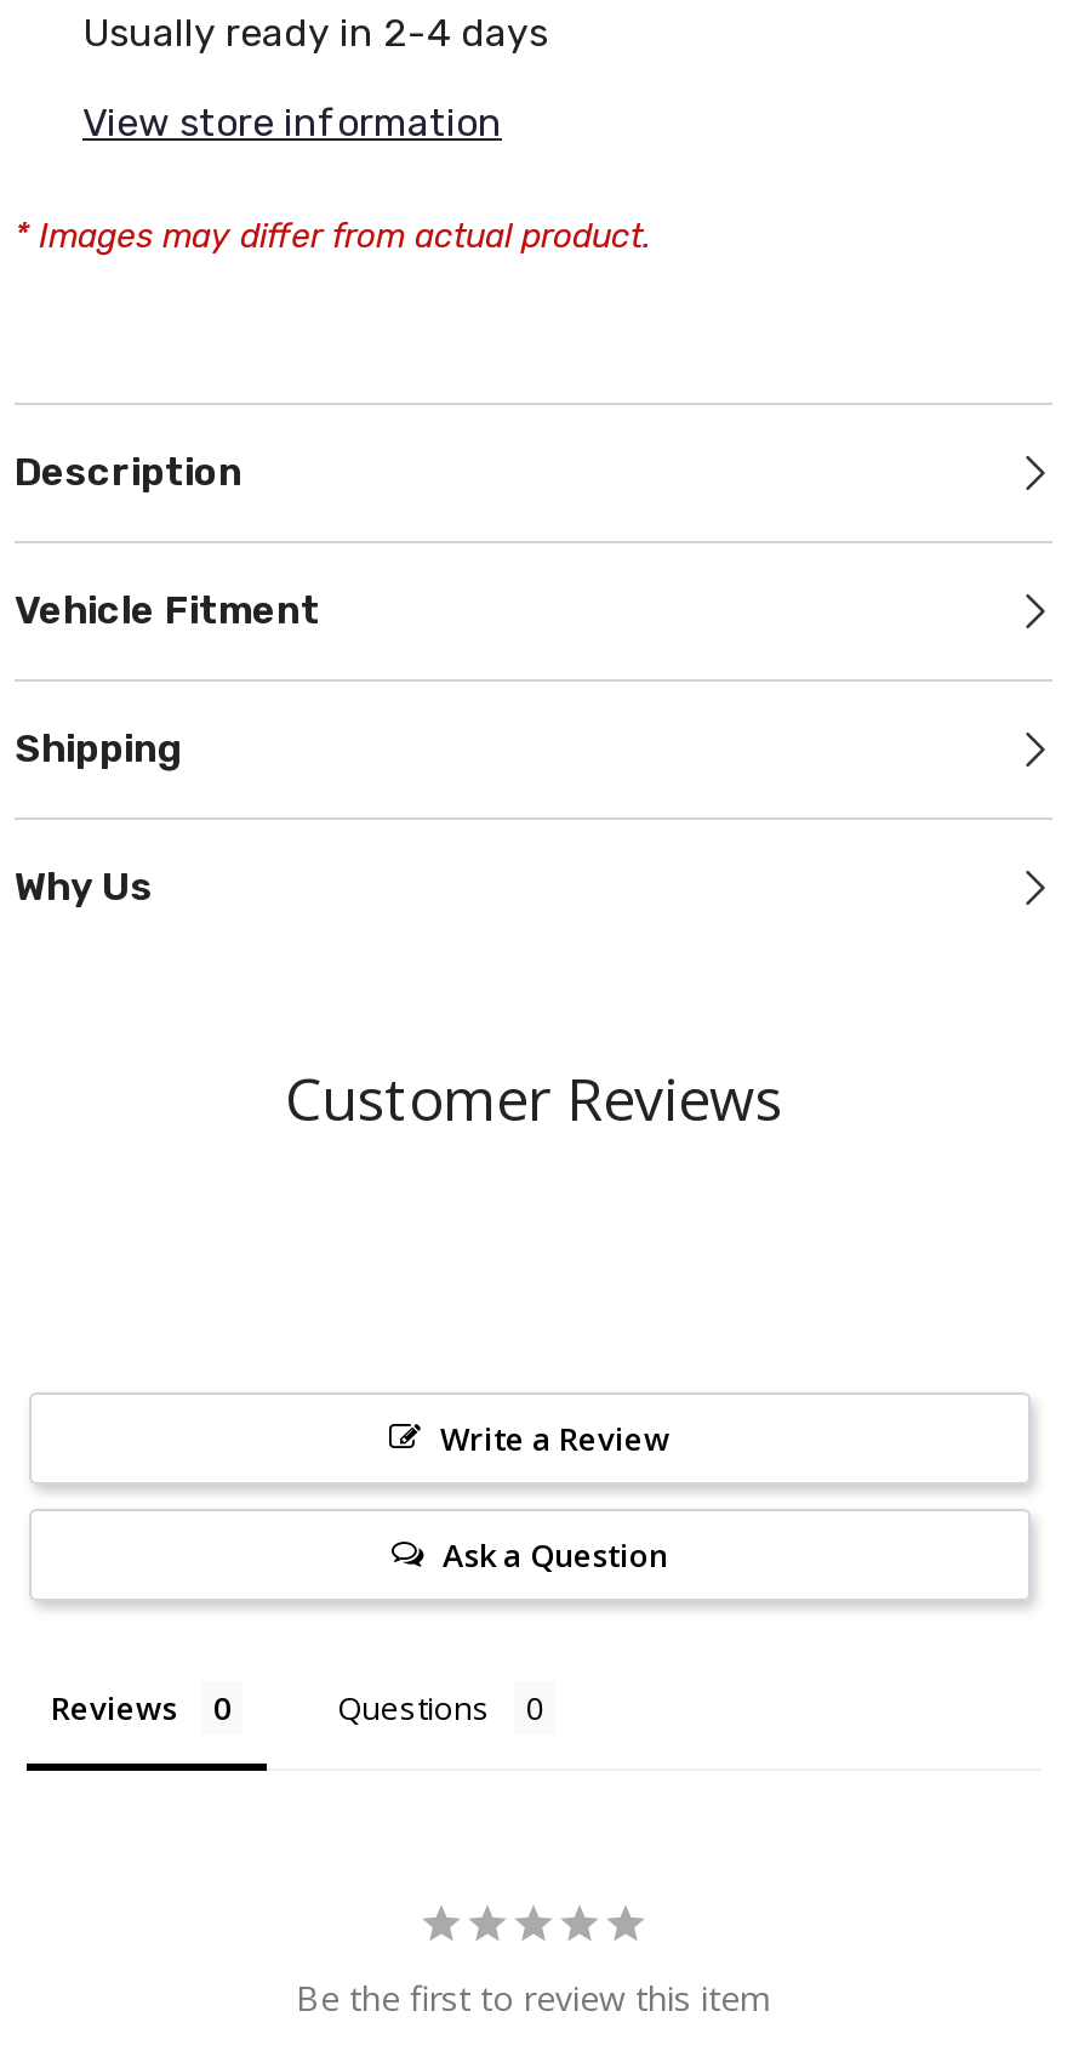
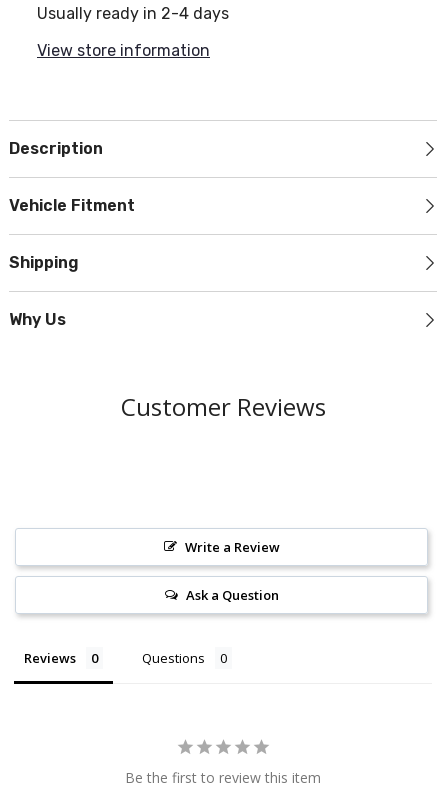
[15,216,650,258] * Images may differ from actual product. -> none

